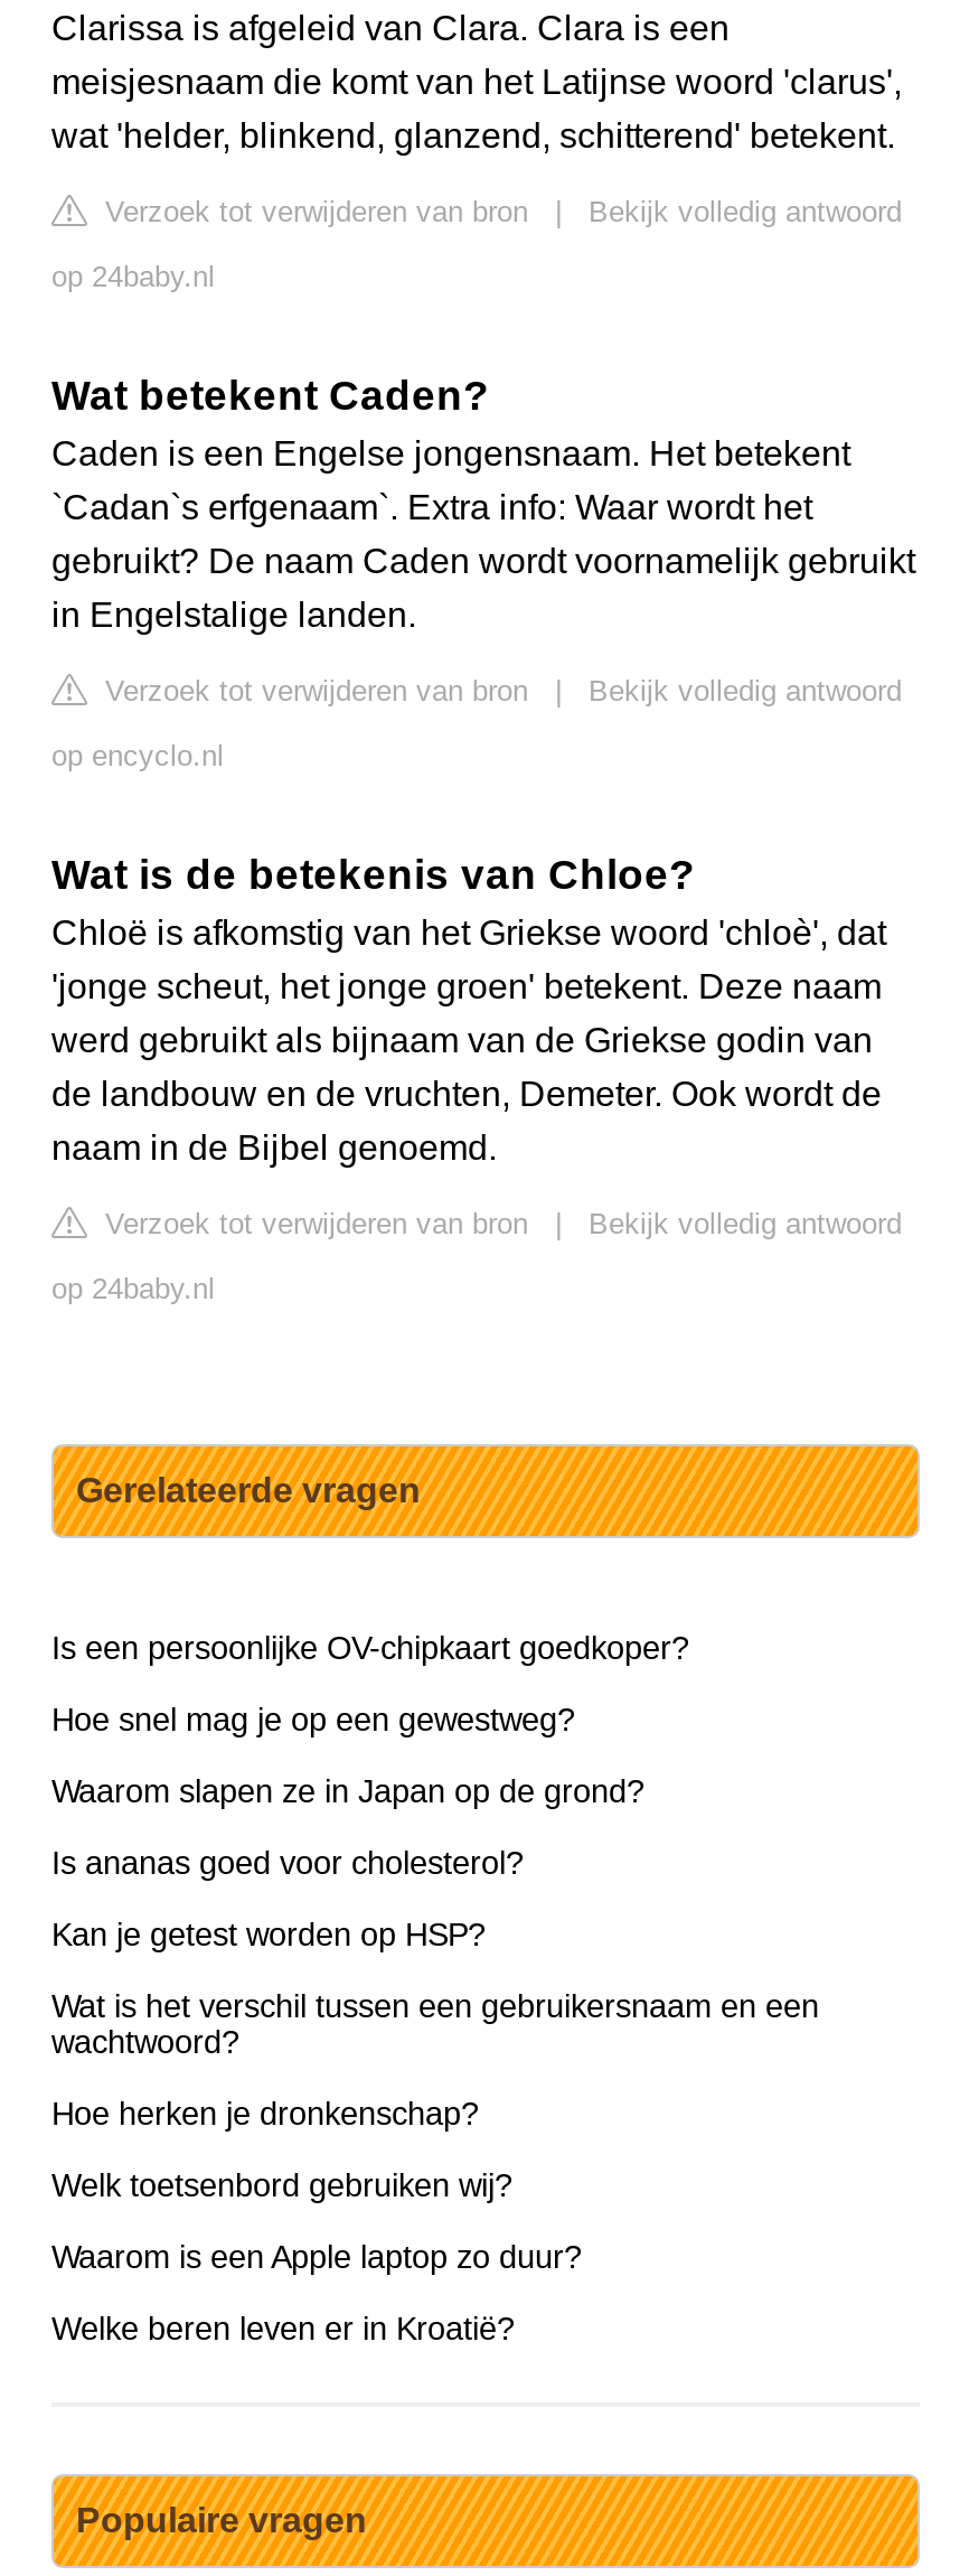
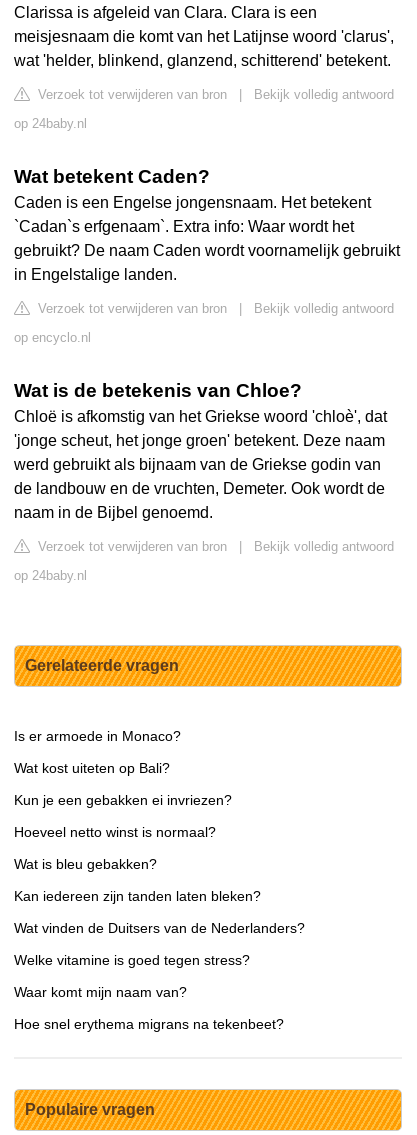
[51,1630,689,1666] Is een persoonlijke OV-chipkaart goedkoper? -> [14,728,181,744] Is er armoede in Monaco?
[51,1702,575,1738] Hoe snel mag je op een gewestweg? -> [14,760,170,776] Wat kost uiteten op Bali?
[51,1774,644,1810] Waarom slapen ze in Japan op de grond? -> [14,792,232,808] Kun je een gebakken ei invriezen?
[51,1845,524,1881] Is ananas goed voor cholesterol? -> [14,824,216,840] Hoeveel netto winst is normaal?
[51,1917,486,1953] Kan je getest worden op HSP? -> [14,856,157,872] Wat is bleu gebakken?
[51,1989,819,2060] Wat is het verschil tussen een gebruikersnaam en een | wachtwoord? -> [14,888,261,904] Kan iedereen zijn tanden laten bleken?
[51,2096,479,2132] Hoe herken je dronkenschap? -> [14,920,305,936] Wat vinden de Duitsers van de Nederlanders?
[51,2168,512,2204] Welk toetsenbord gebruiken wij? -> [14,952,250,968] Welke vitamine is goed tegen stress?
[51,2239,582,2275] Waarom is een Apple laptop zo duur? -> [14,984,187,1000] Waar komt mijn naam van?
[51,2311,515,2347] Welke beren leven er in Kroatië? -> [14,1016,284,1032] Hoe snel erythema migrans na tekenbeet?

